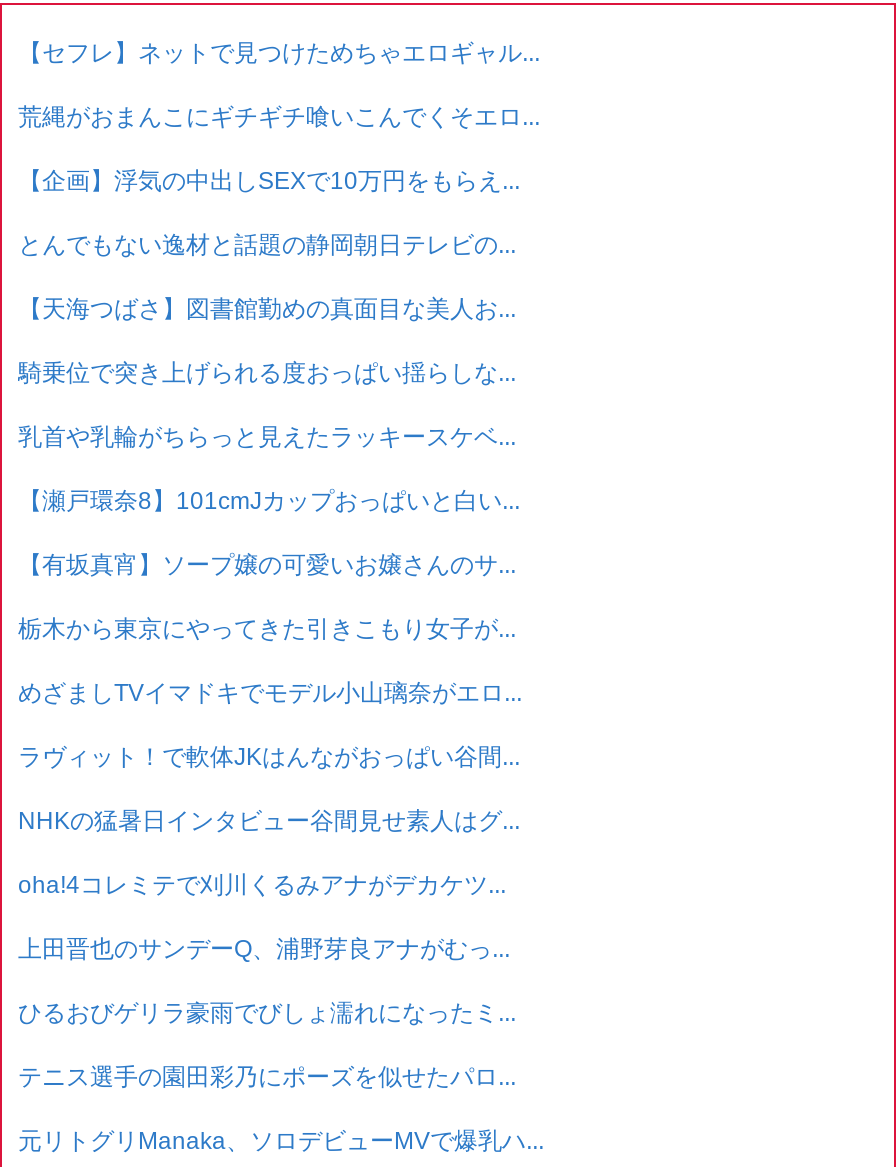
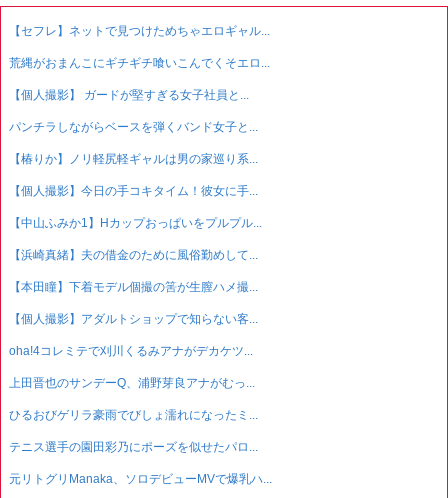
[18,167,522,835] 【企画】浮気の中出しSEXで10万円をもらえ... | とんでもない逸材と話題の静岡朝日テレビの... | 【天海つばさ】図書館勤めの真面目な美人お... | 騎乗位で突き上げられる度おっぱい揺らしな... | 乳首や乳輪がちらっと見えたラッキースケベ... | 【瀬戸環奈8】101cmJカップおっぱいと白い... | 【有坂真宵】ソープ嬢の可愛いお嬢さんのサ... | 栃木から東京にやってきた引きこもり女子が... | めざましTVイマドキでモデル小山璃奈がエロ... | ラヴィット！で軟体JKはんながおっぱい谷間... | NHKの猛暑日インタビュー谷間見せ素人はグ... -> [9,88,262,326] 【個人撮影】 ガードが堅すぎる女子社員と... | パンチラしながらベースを弾くバンド女子と... | 【椿りか】ノリ軽尻軽ギャルは男の家巡り系... | 【個人撮影】今日の手コキタイム！彼女に手... | 【中山ふみか1】Hカップおっぱいをプルプル... | 【浜崎真緒】夫の借金のために風俗勤めして... | 【本田瞳】下着モデル個撮の筈が生膣ハメ撮... | 【個人撮影】アダルトショップで知らない客...

